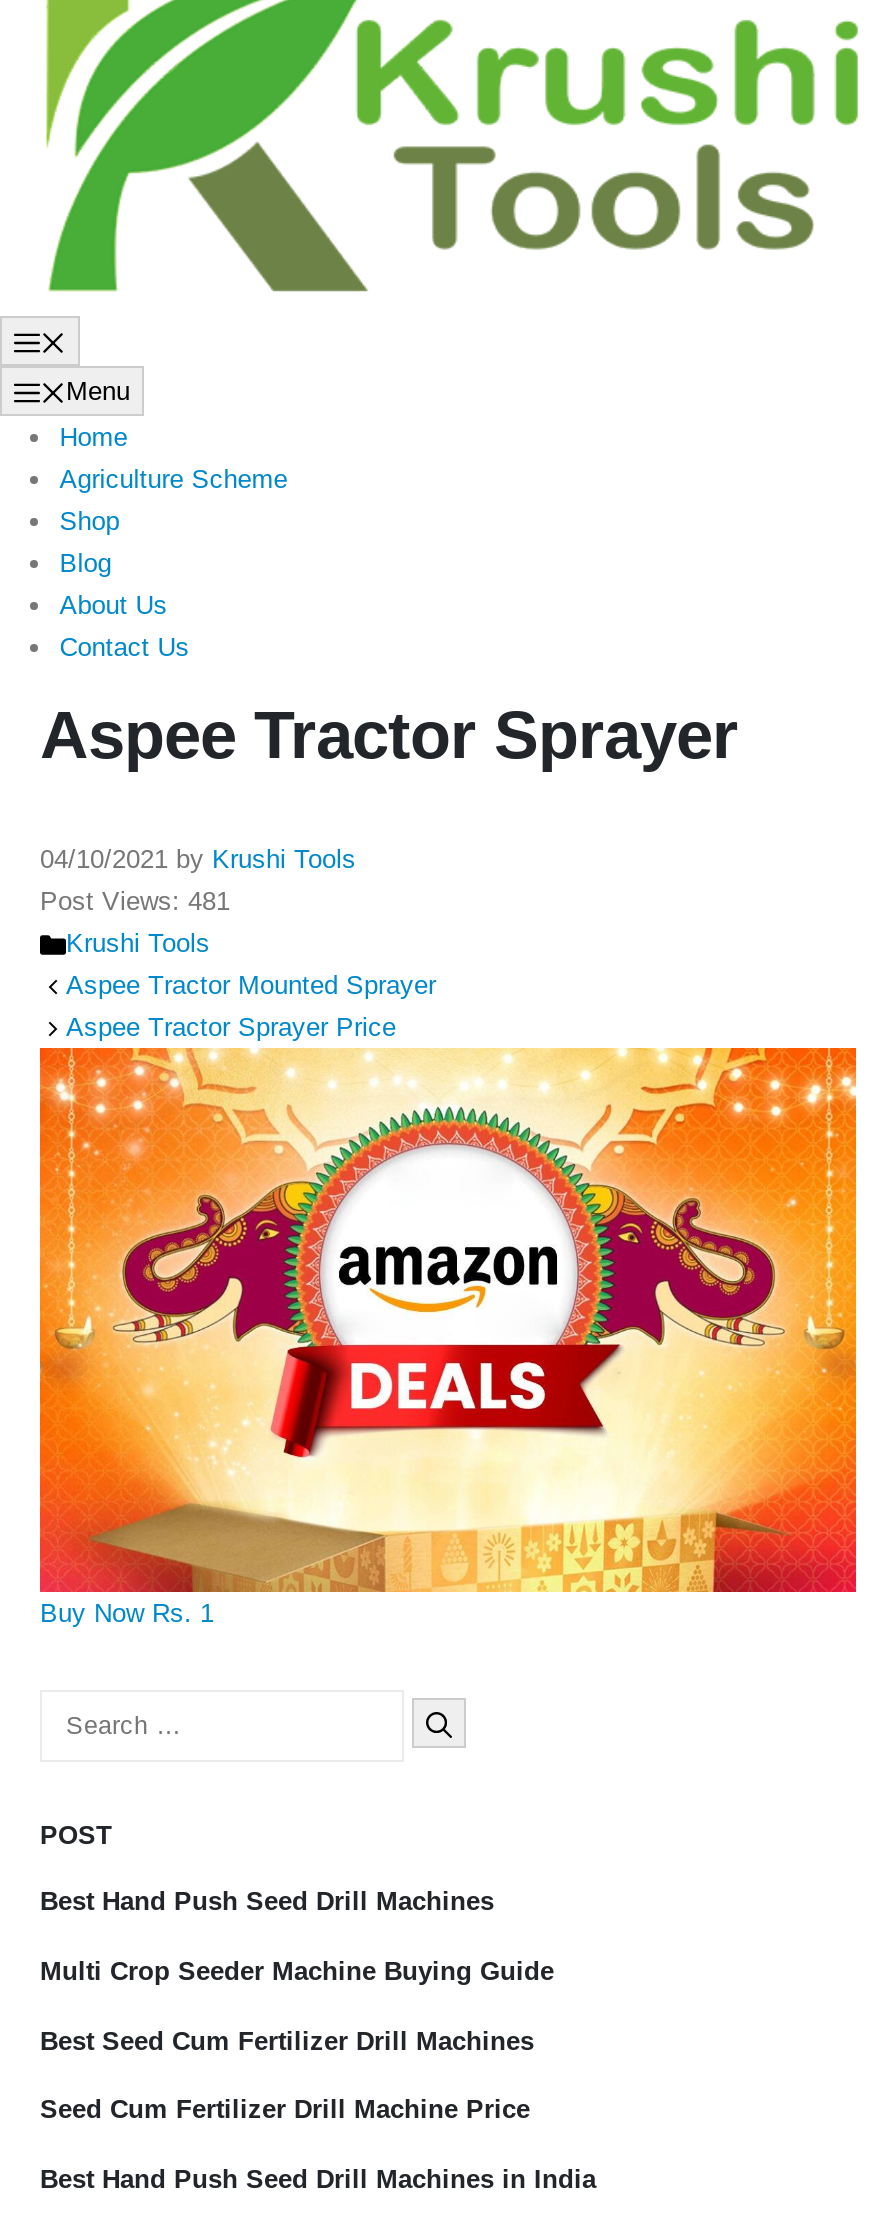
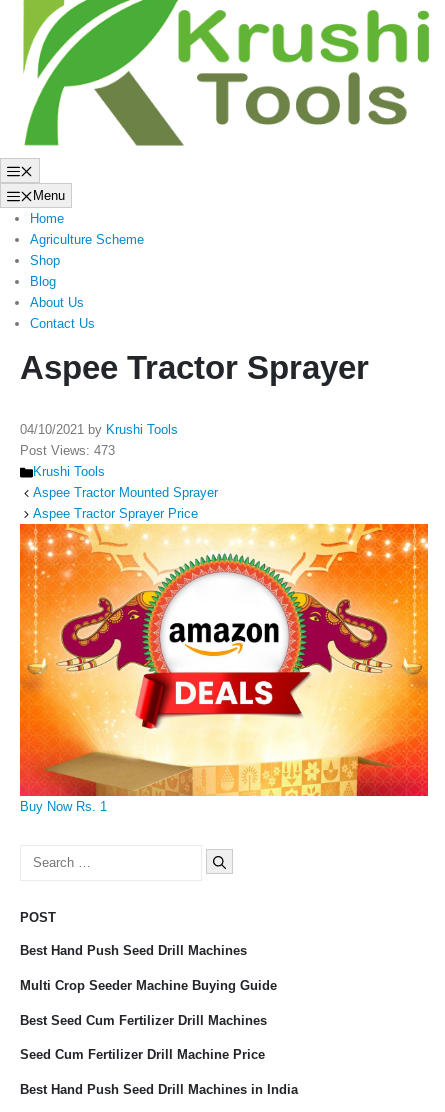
[40,886,230,916] Post Views: 481 -> [20,443,115,458] Post Views: 473

